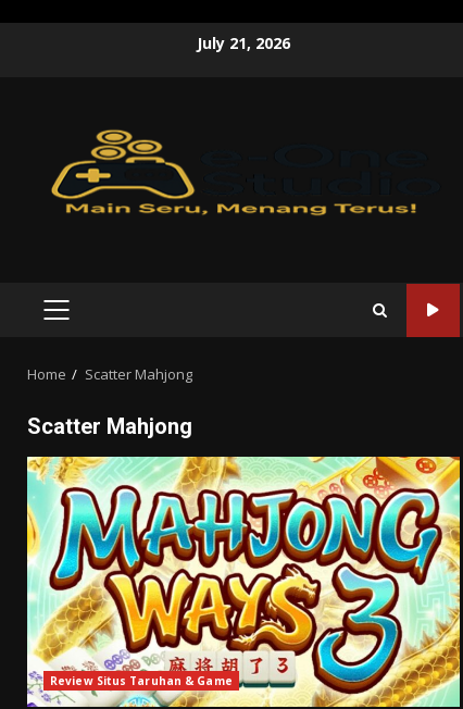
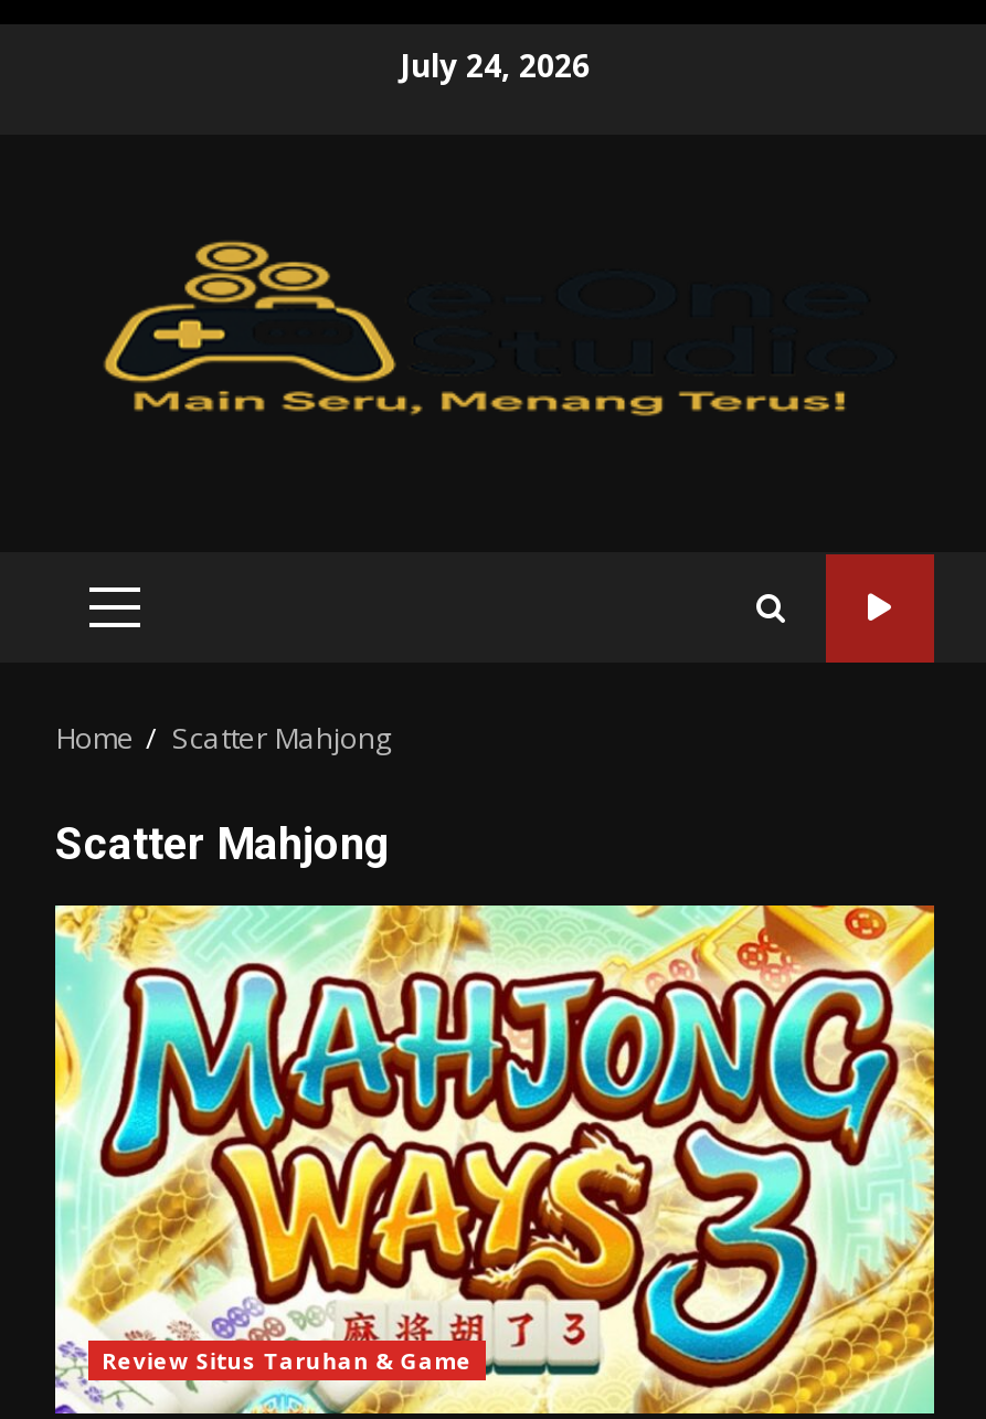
[197,32,290,53] July 21, 2026 -> [400,43,590,85] July 24, 2026

